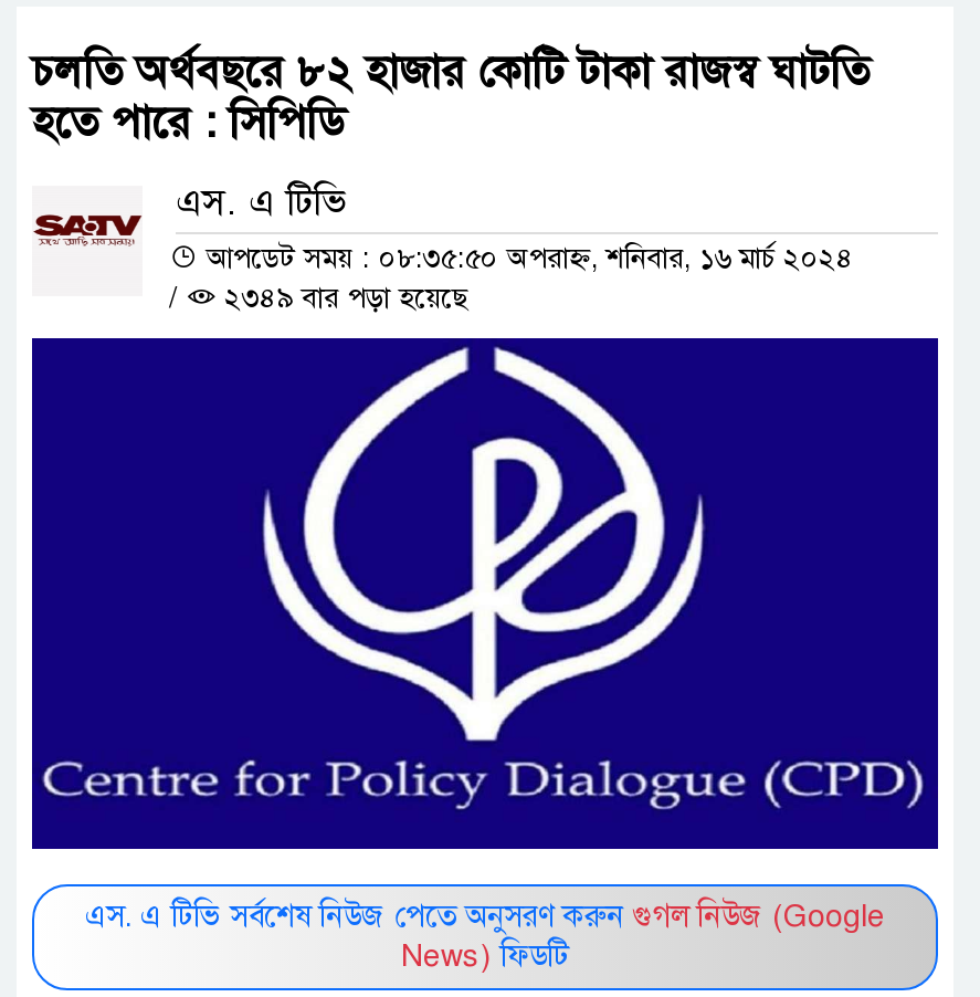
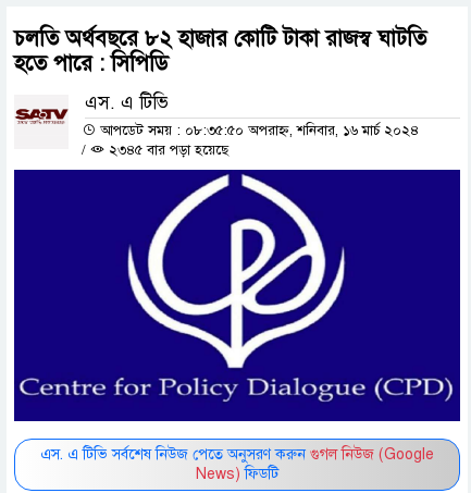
[215,281,467,316] ২৩৪৯ বার পড়া হয়েছে -> [104,141,228,159] ২৩৪৫ বার পড়া হয়েছে

